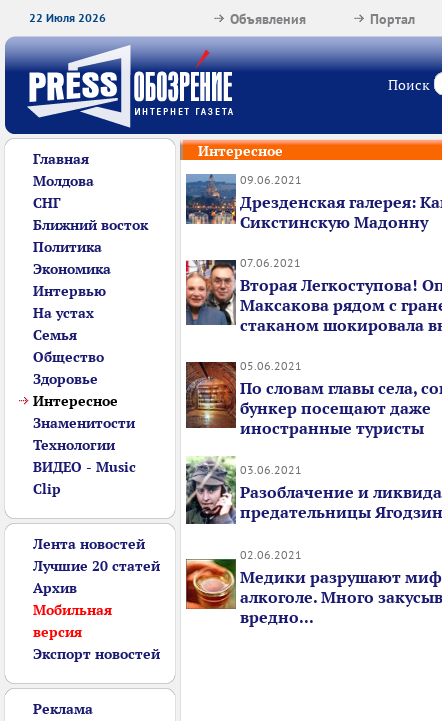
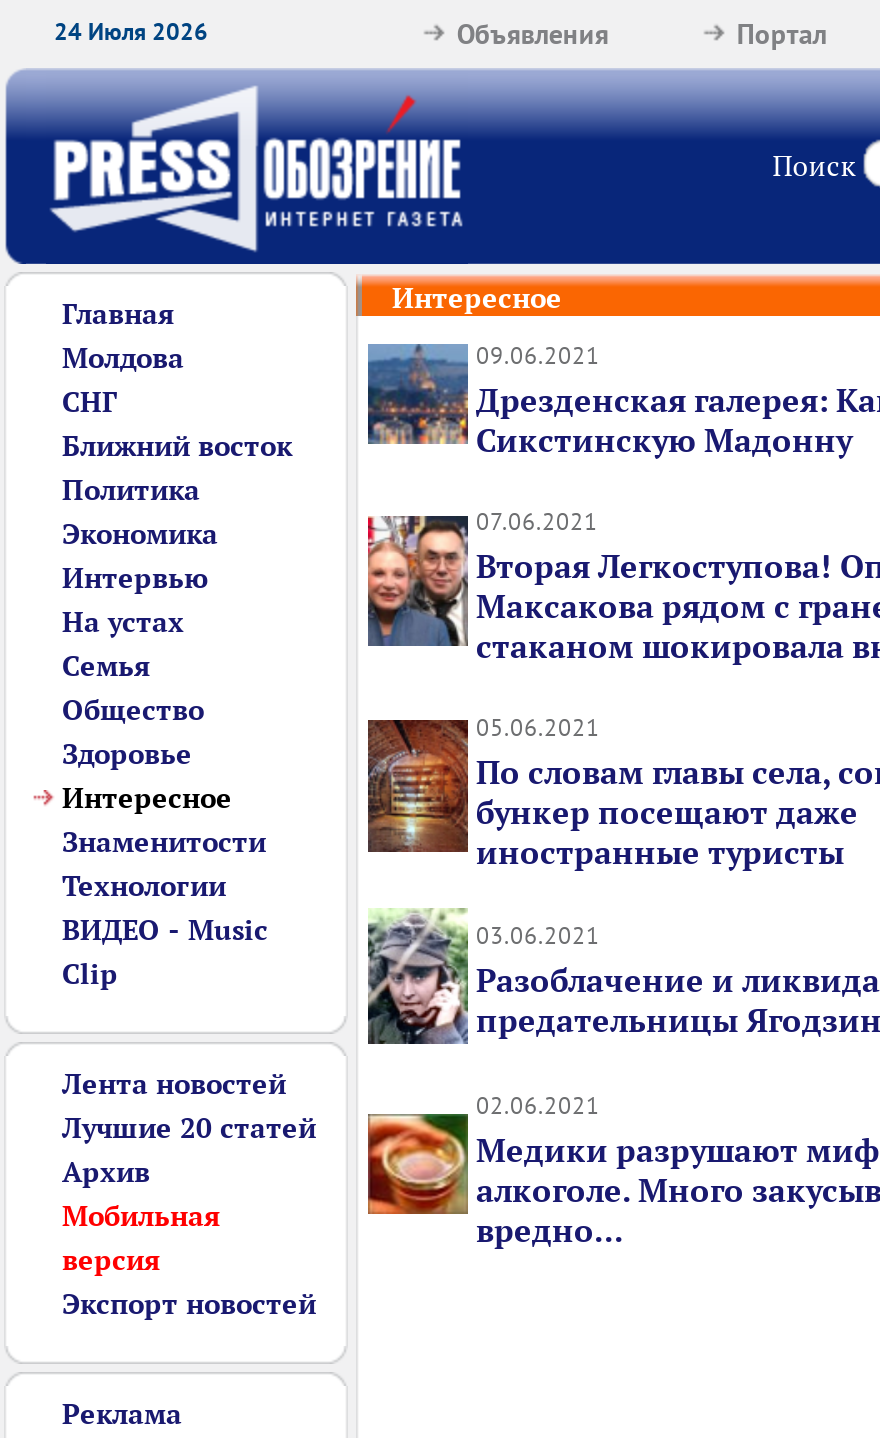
[29,10,106,25] 22 Июля 2026 -> [54,16,208,46] 24 Июля 2026

